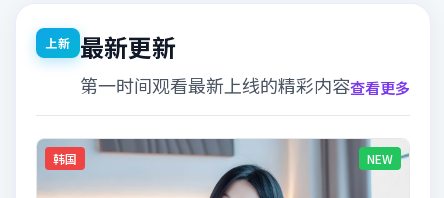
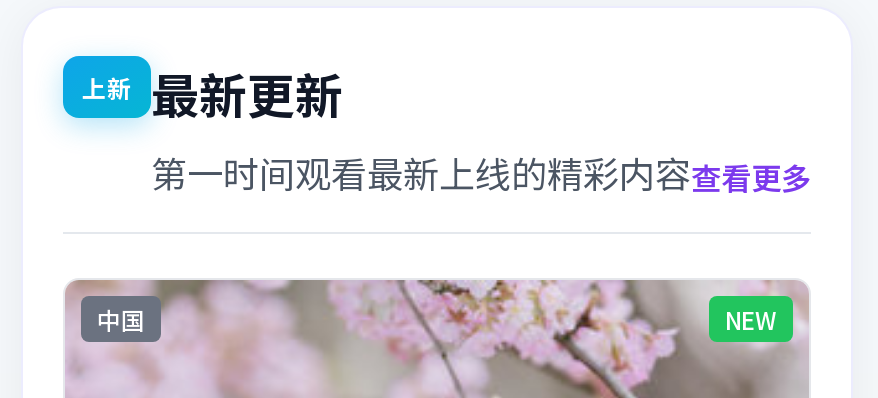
[53,150,77,167] 韩国 -> [97,302,145,336] 中国

